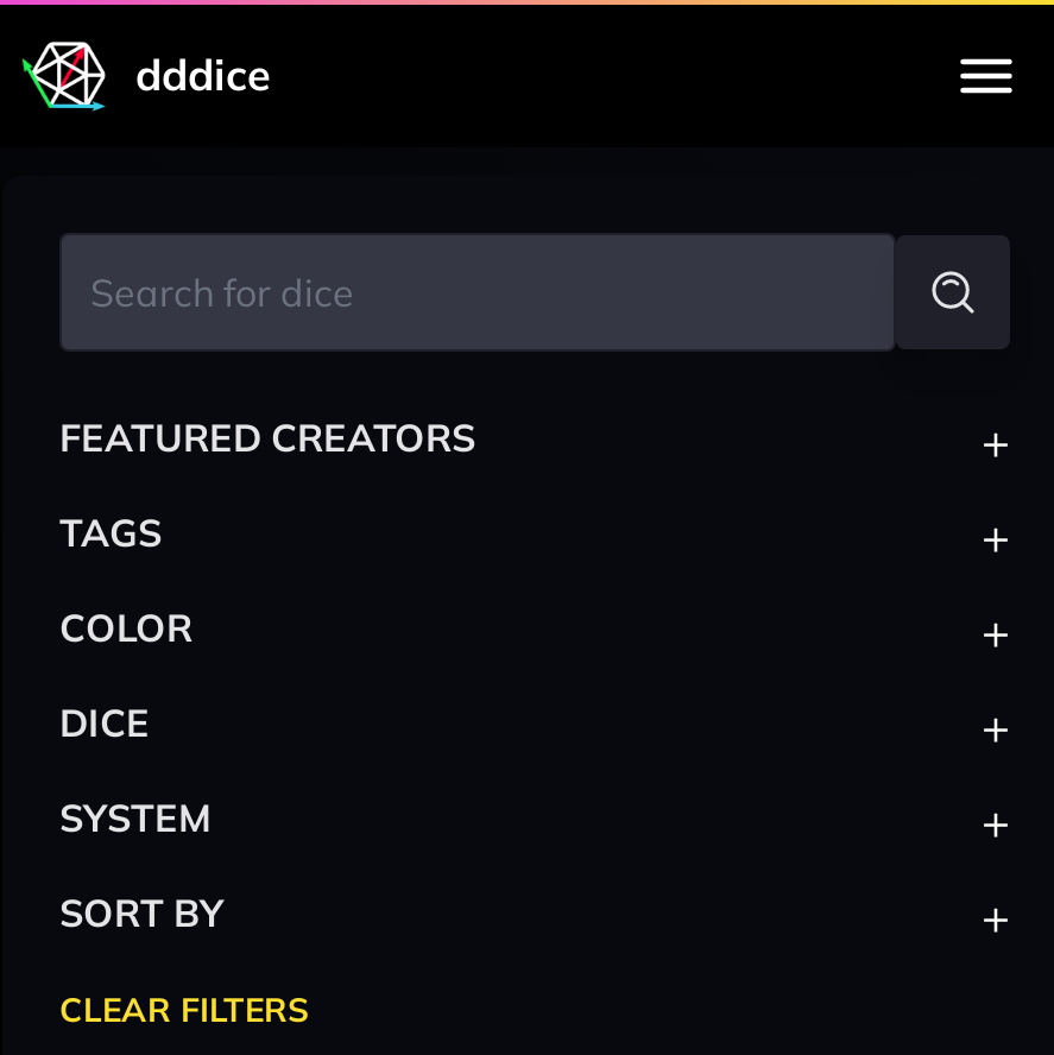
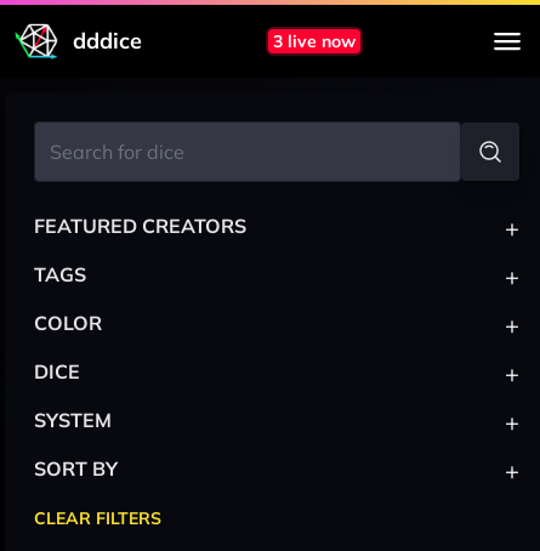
none -> [272,30,355,52] 3 live now

